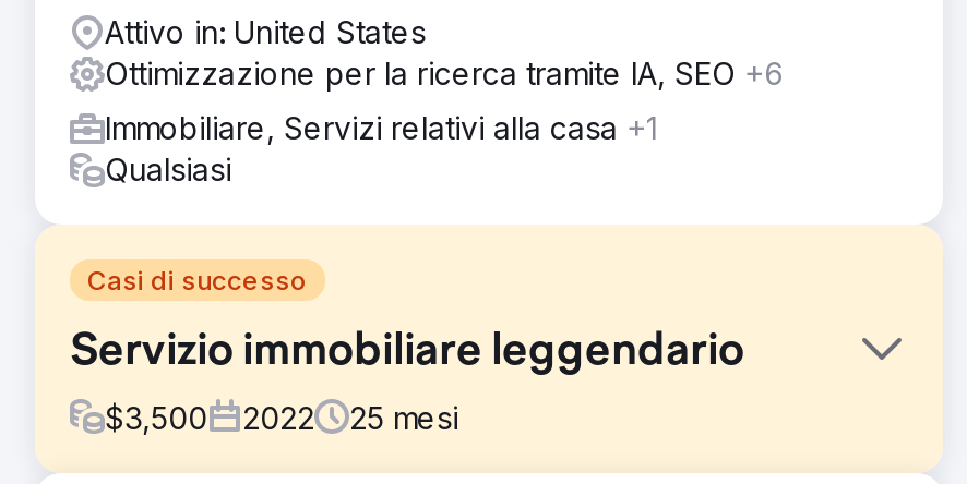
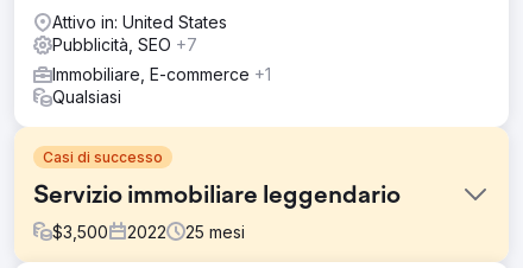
[105,54,784,91] Ottimizzazione per la ricerca tramite IA, SEO +6 -> [52,34,197,54] Pubblicità, SEO +7
[105,108,657,145] Immobiliare, Servizi relativi alla casa +1 -> [52,64,271,84] Immobiliare, E-commerce +1

